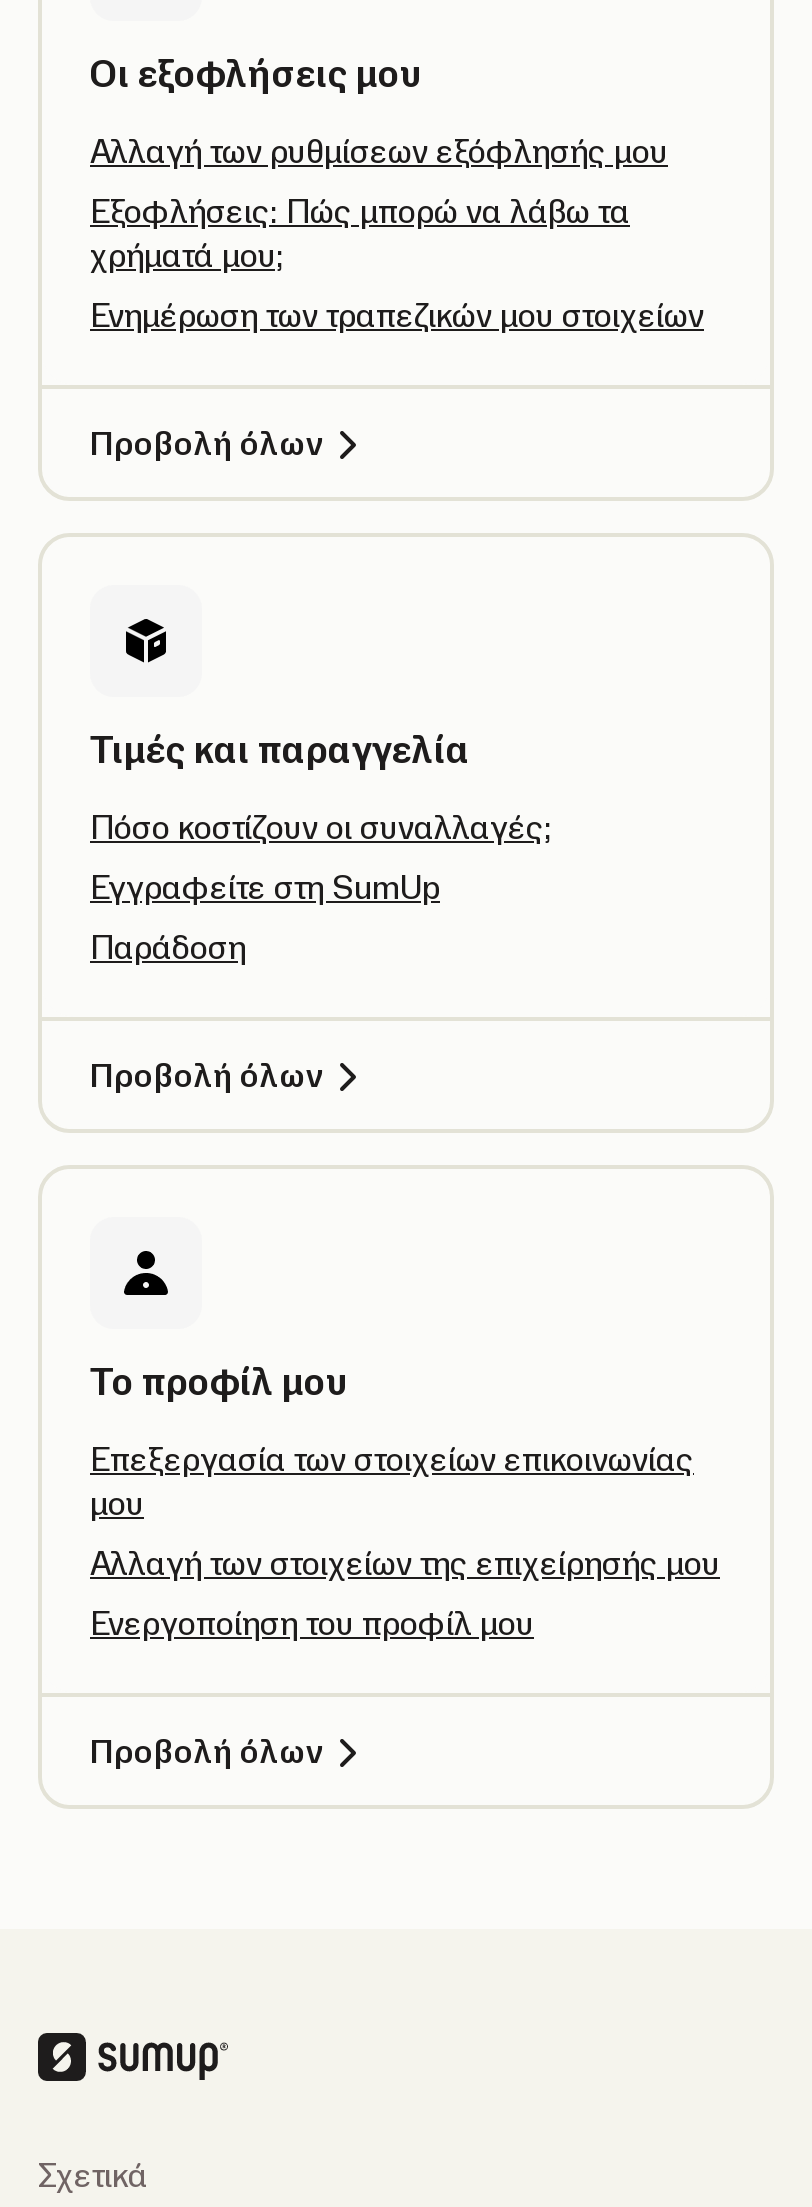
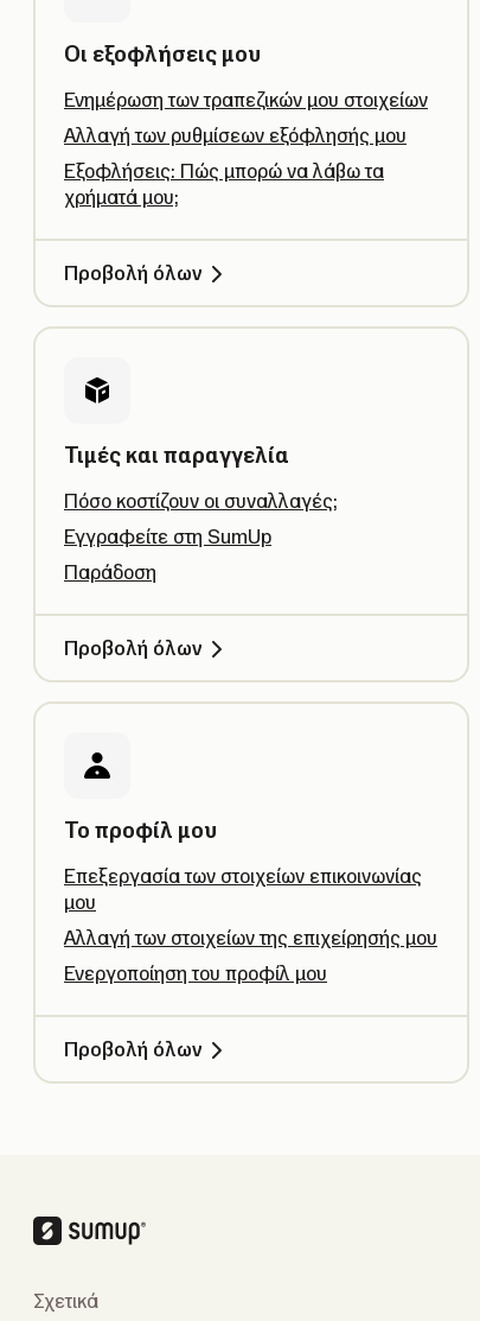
moved [90,131,668,275] -> [64,123,407,209]: Αλλαγή των ρυθμίσεων εξόφλησής μου | Εξοφλήσεις: Πώς μπορώ να λάβω τα | χρήματά μου;
moved [90,295,704,335] -> [64,88,428,112]: Ενημέρωση των τραπεζικών μου στοιχείων

